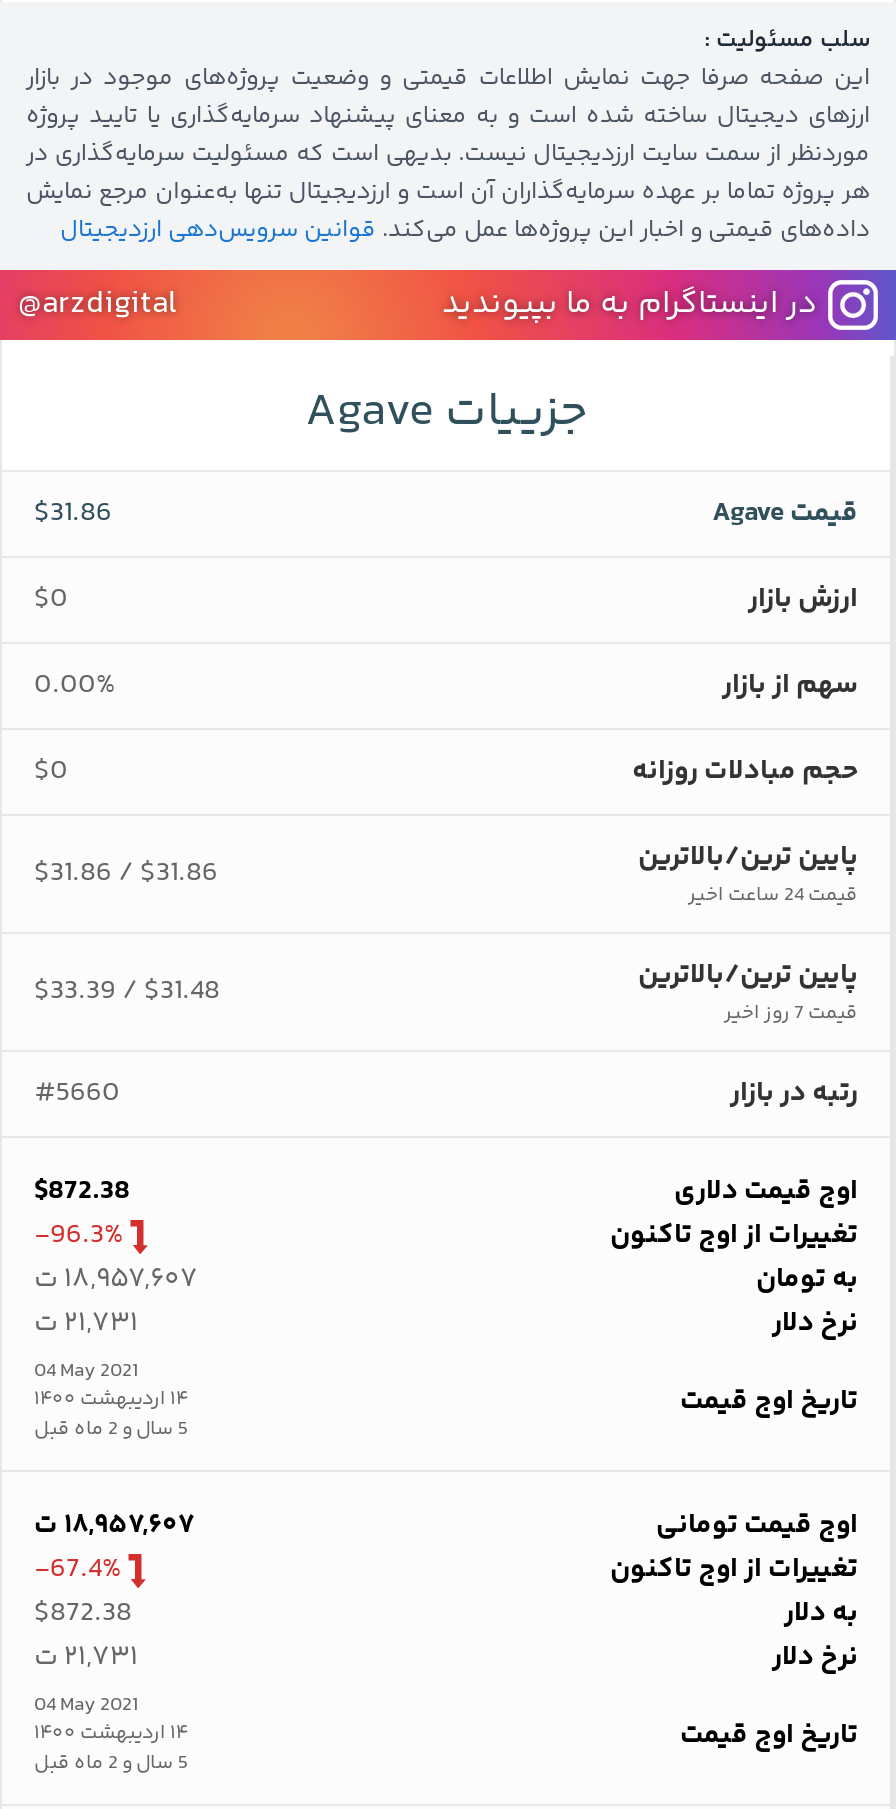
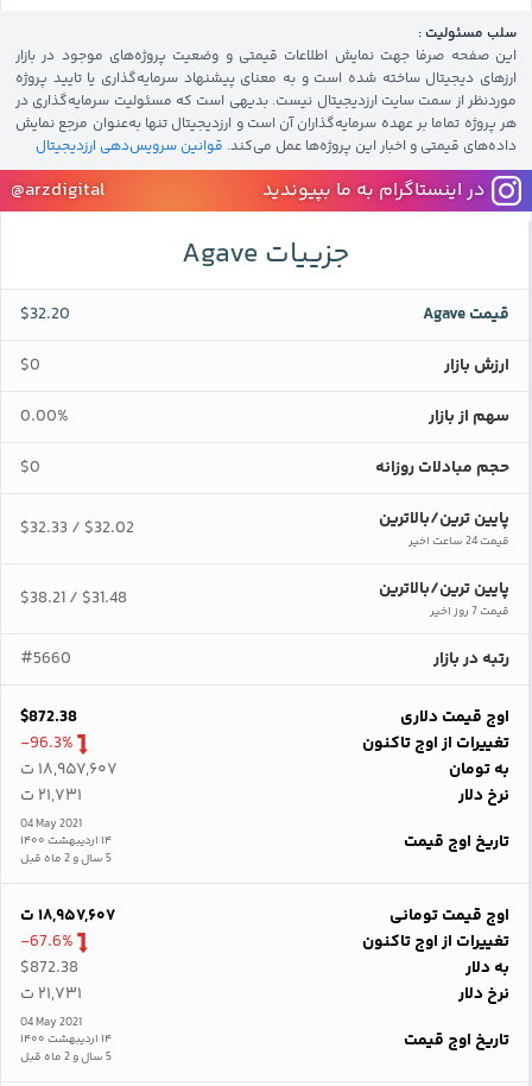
[34,492,112,536] $31.86 -> [20,302,70,328] $32.20
[34,852,218,897] $31.86 / $31.86 -> [20,516,134,542] $32.33 / $32.02
[34,970,220,1015] $33.39 / $31.48 -> [20,586,127,612] $38.21 / $31.48
[34,1548,122,1592] -67.4% -> [20,929,74,955] -67.6%

